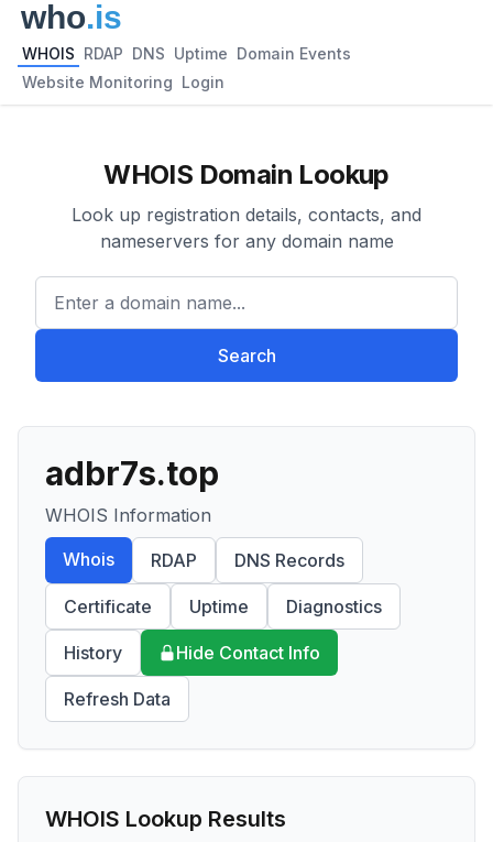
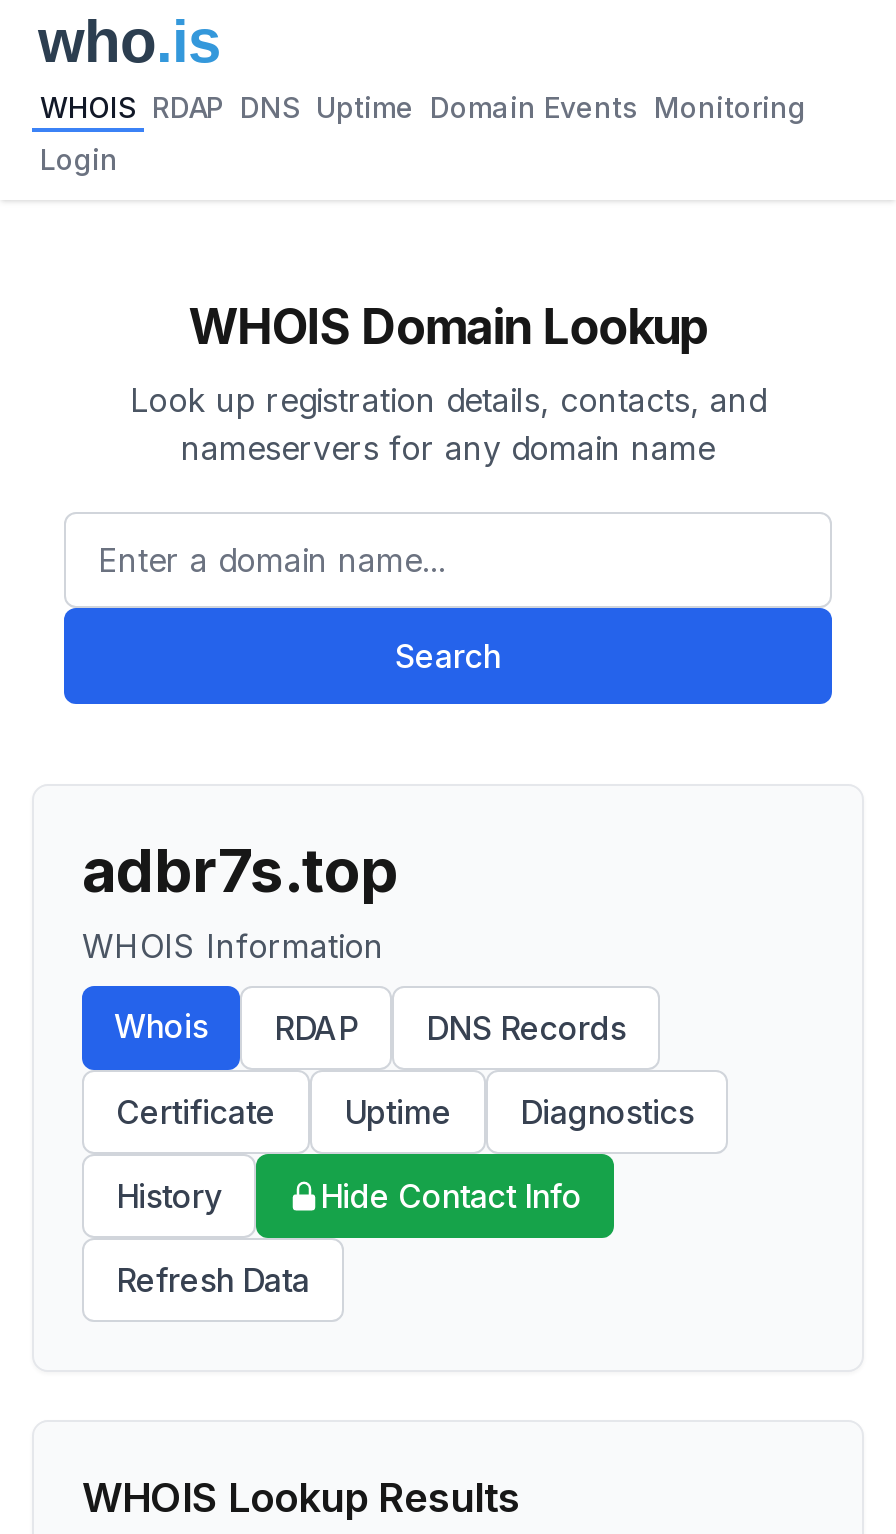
[22,44,351,63] WHOIS RDAP DNS Uptime Domain Events -> [40,90,806,124] WHOIS RDAP DNS Uptime Domain Events Monitoring
[22,73,224,91] Website Monitoring Login -> [40,142,118,176] Login

